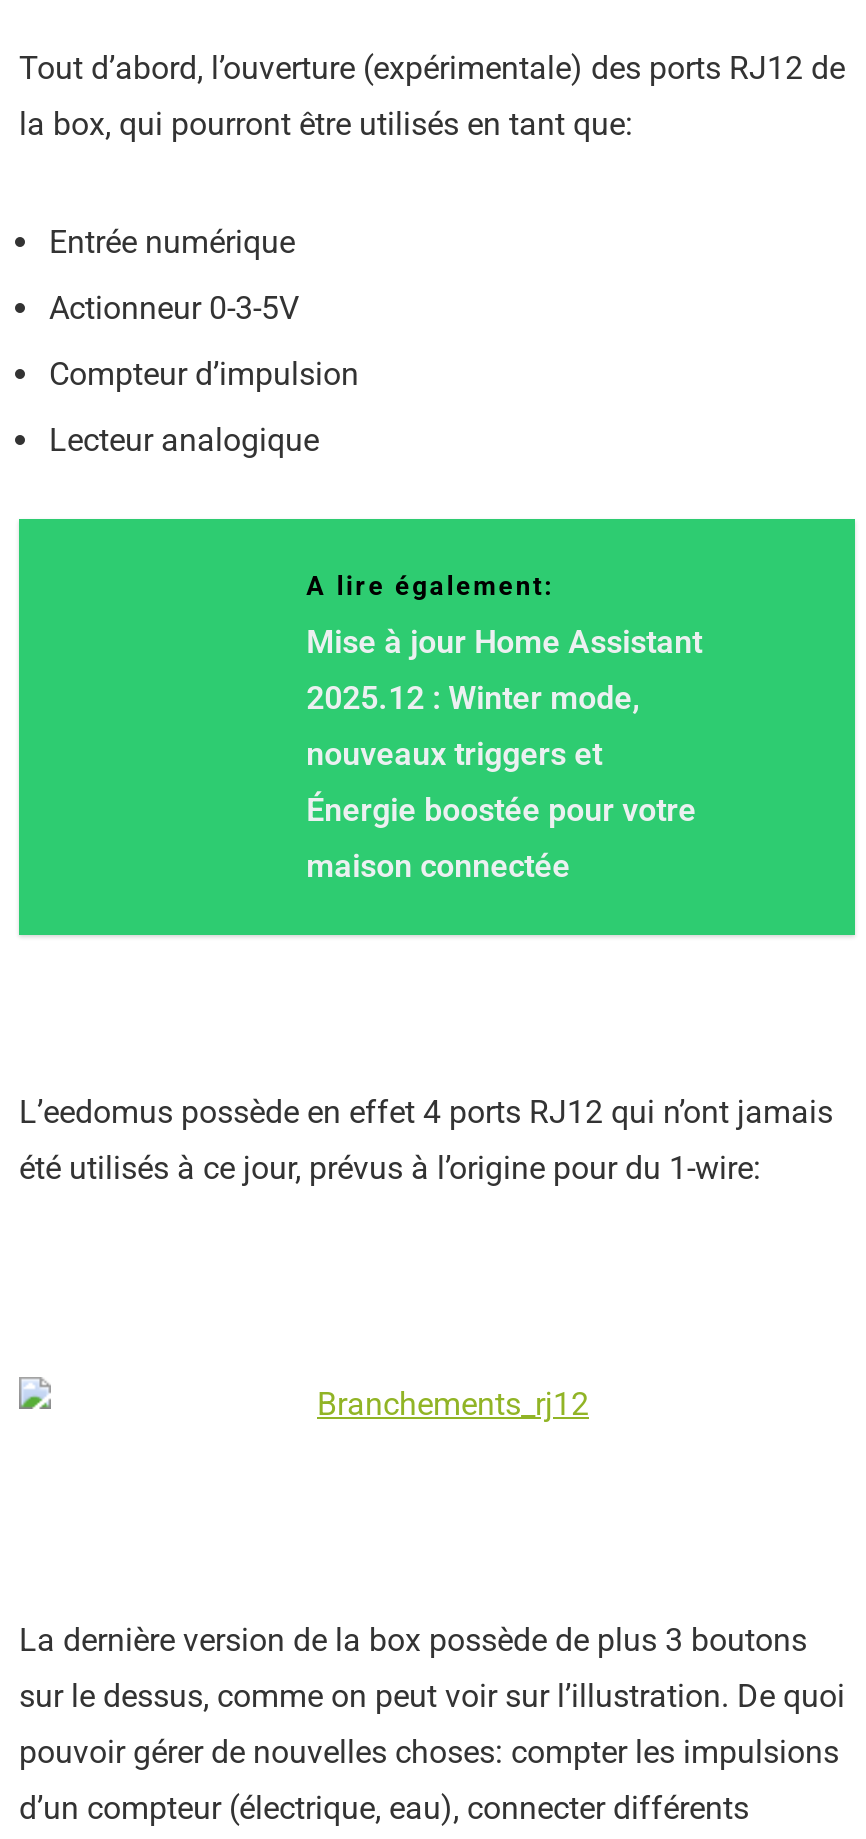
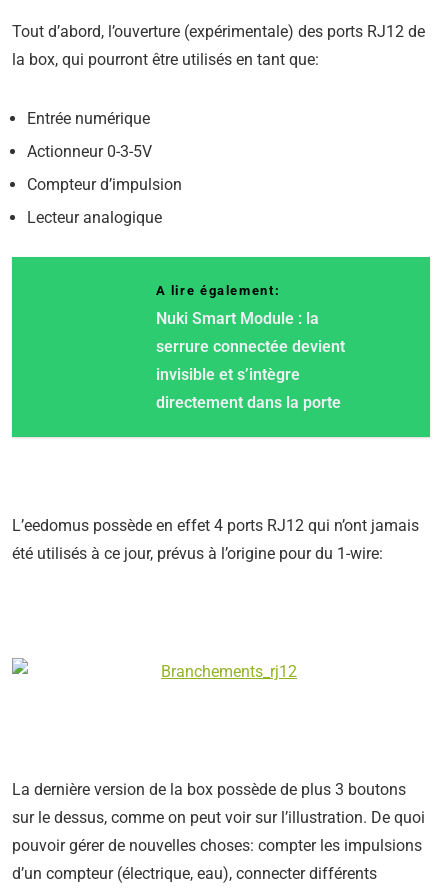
[306,622,702,884] Mise à jour Home Assistant | 2025.12 : Winter mode, | nouveaux triggers et | Énergie boostée pour votre | maison connectée -> [156,309,345,412] Nuki Smart Module : la | serrure connectée devient | invisible et s’intègre | directement dans la porte

